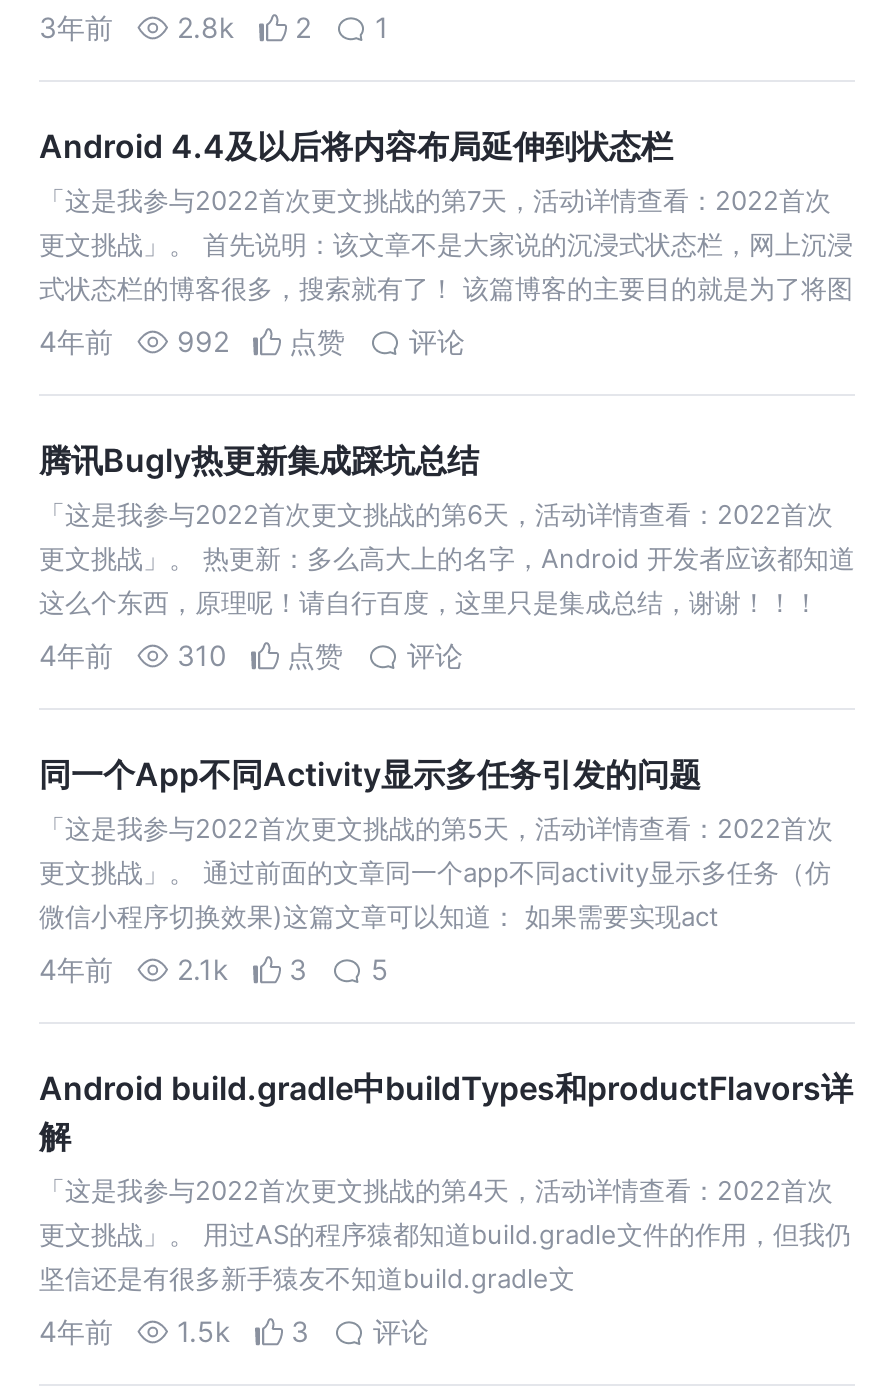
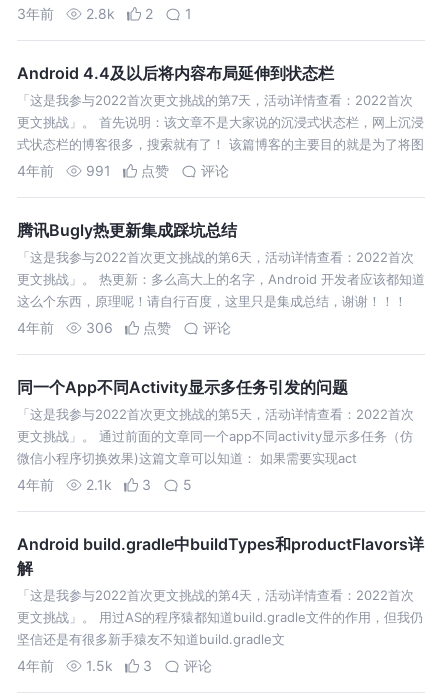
[177,324,229,358] 992 -> [86,162,111,179] 991
[39,638,463,672] 4年前 310 点赞 评论 -> [17,319,231,336] 4年前 306 点赞 评论

